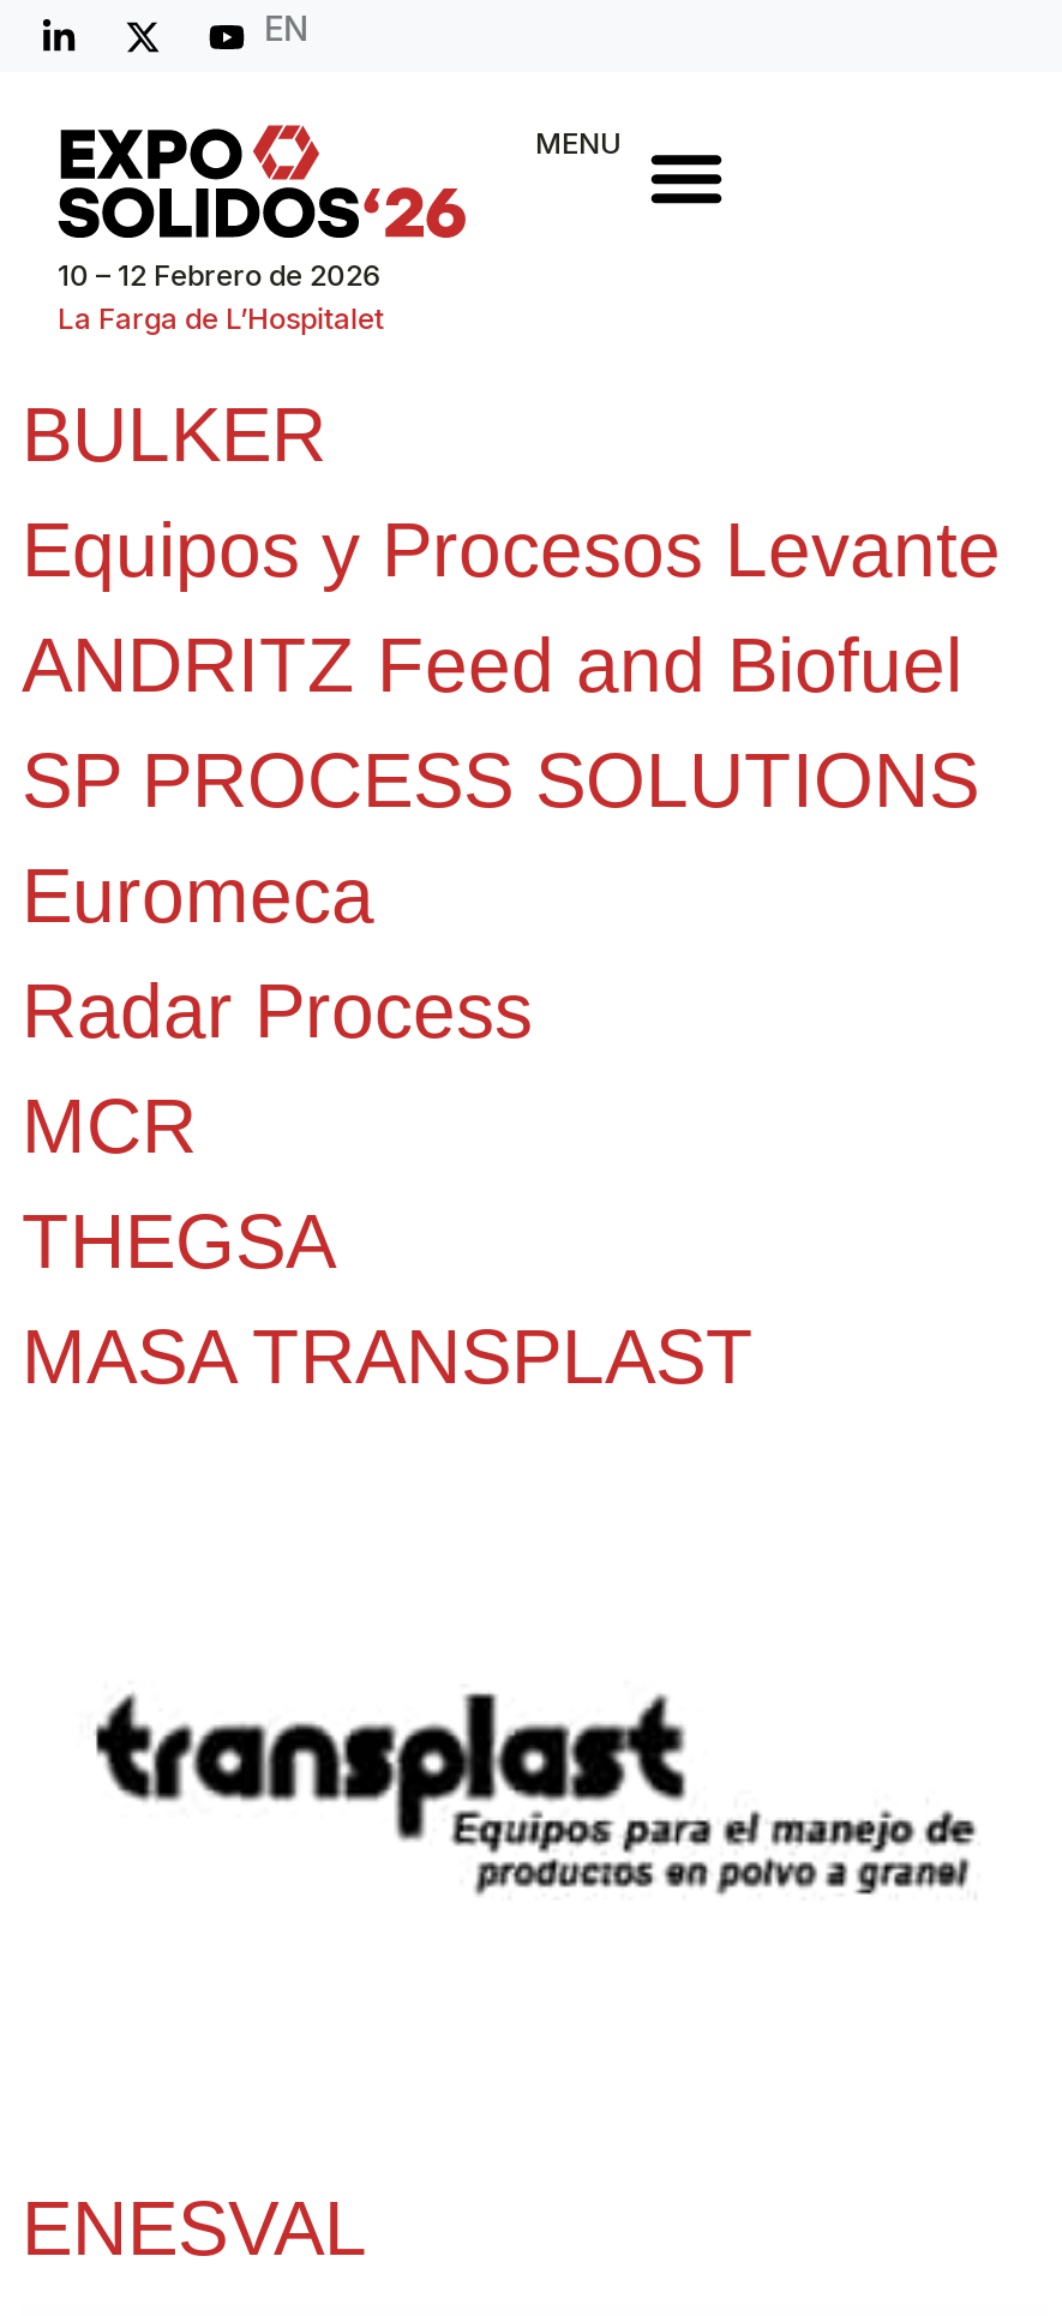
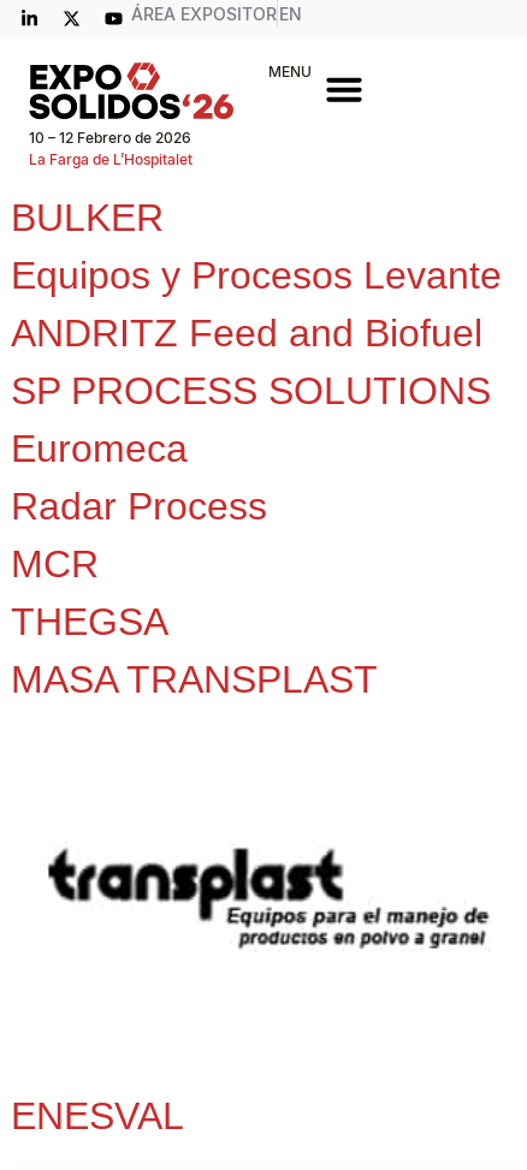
[264,7,310,48] EN -> [131,4,302,24] ÁREA EXPOSITOR EN

